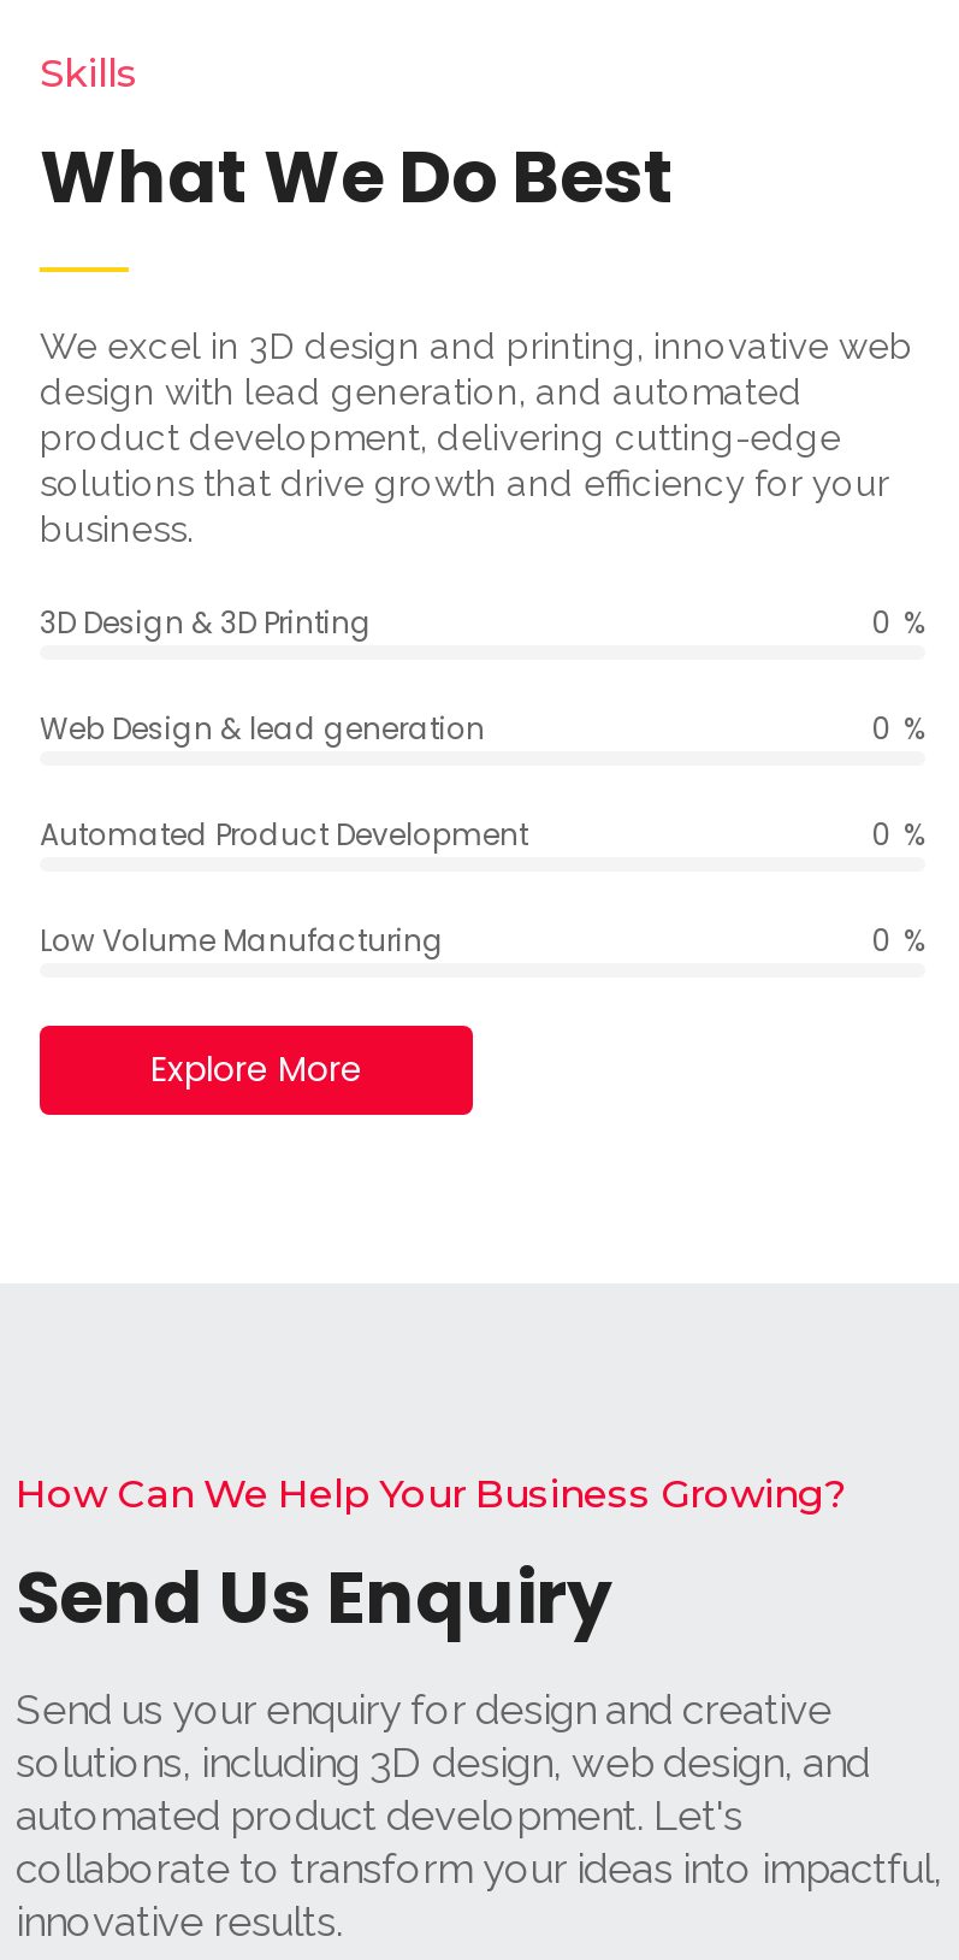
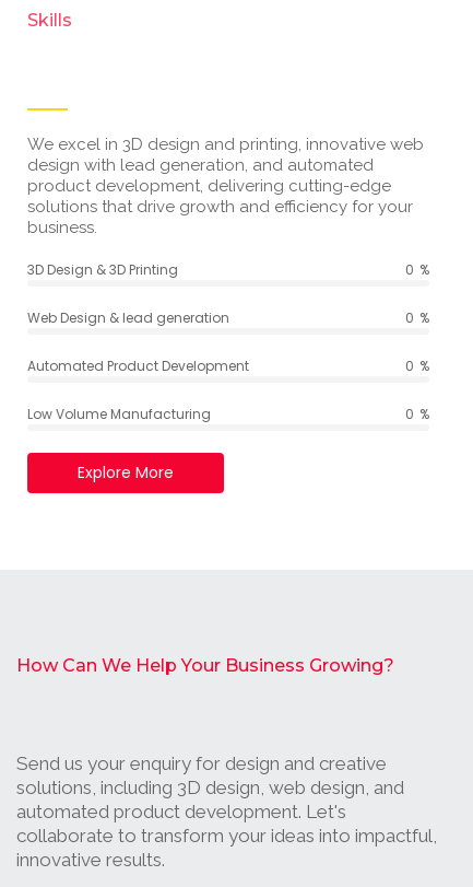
[40,127,675,228] What We Do Best -> none
[16,1548,612,1649] Send Us Enquiry -> none

